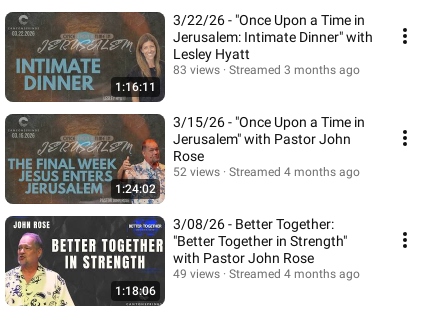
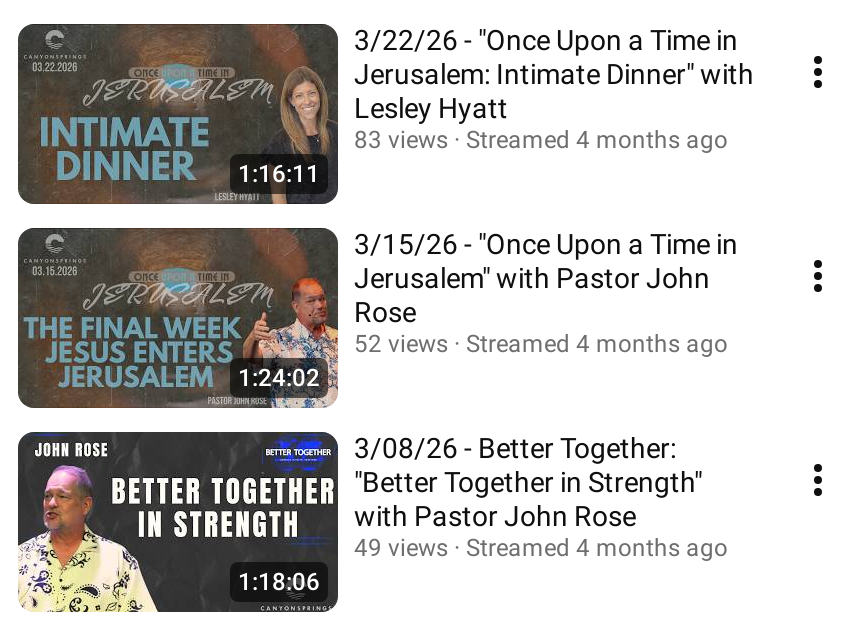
[229,63,360,77] Streamed 3 months ago -> [466,126,728,154] Streamed 4 months ago

